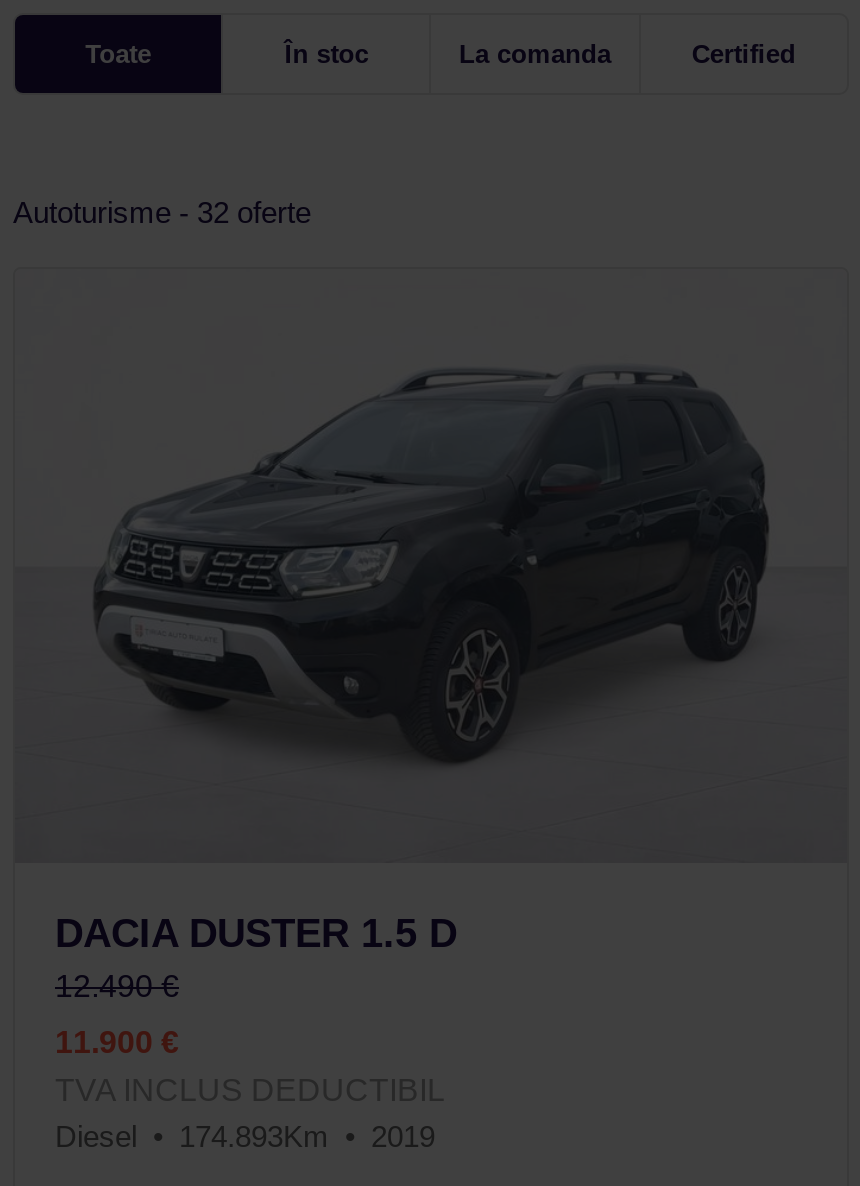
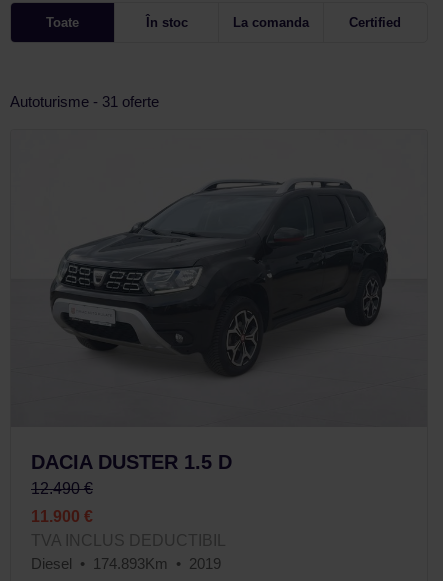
[13,195,311,229] Autoturisme - 32 oferte -> [10,93,159,110] Autoturisme - 31 oferte

